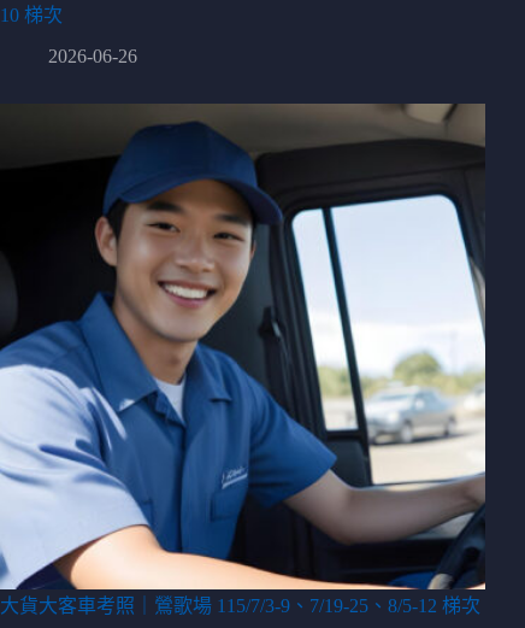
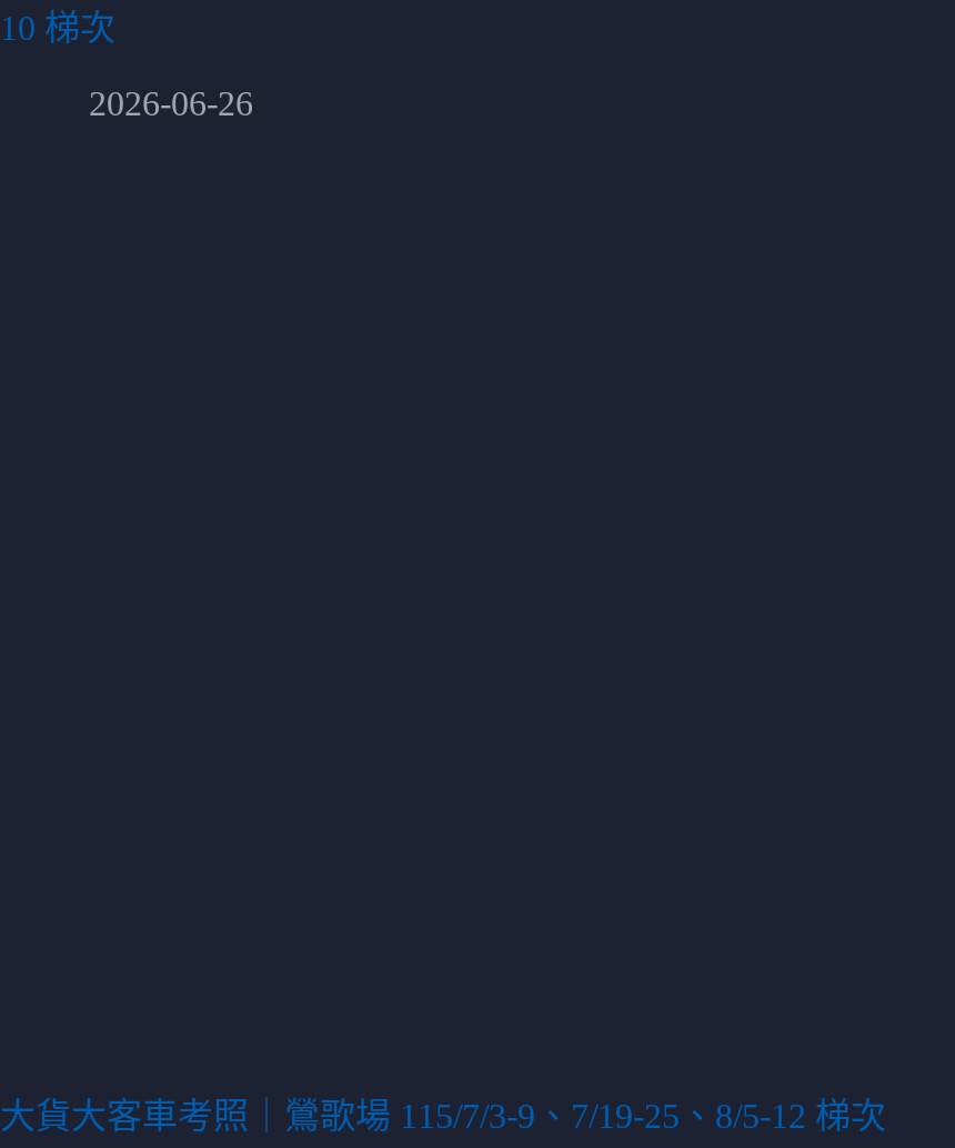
[4,102,486,591] [image] -> none

